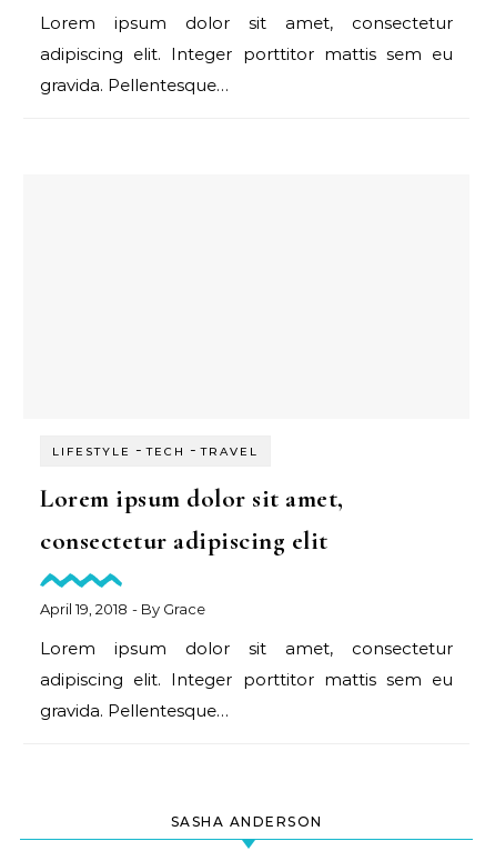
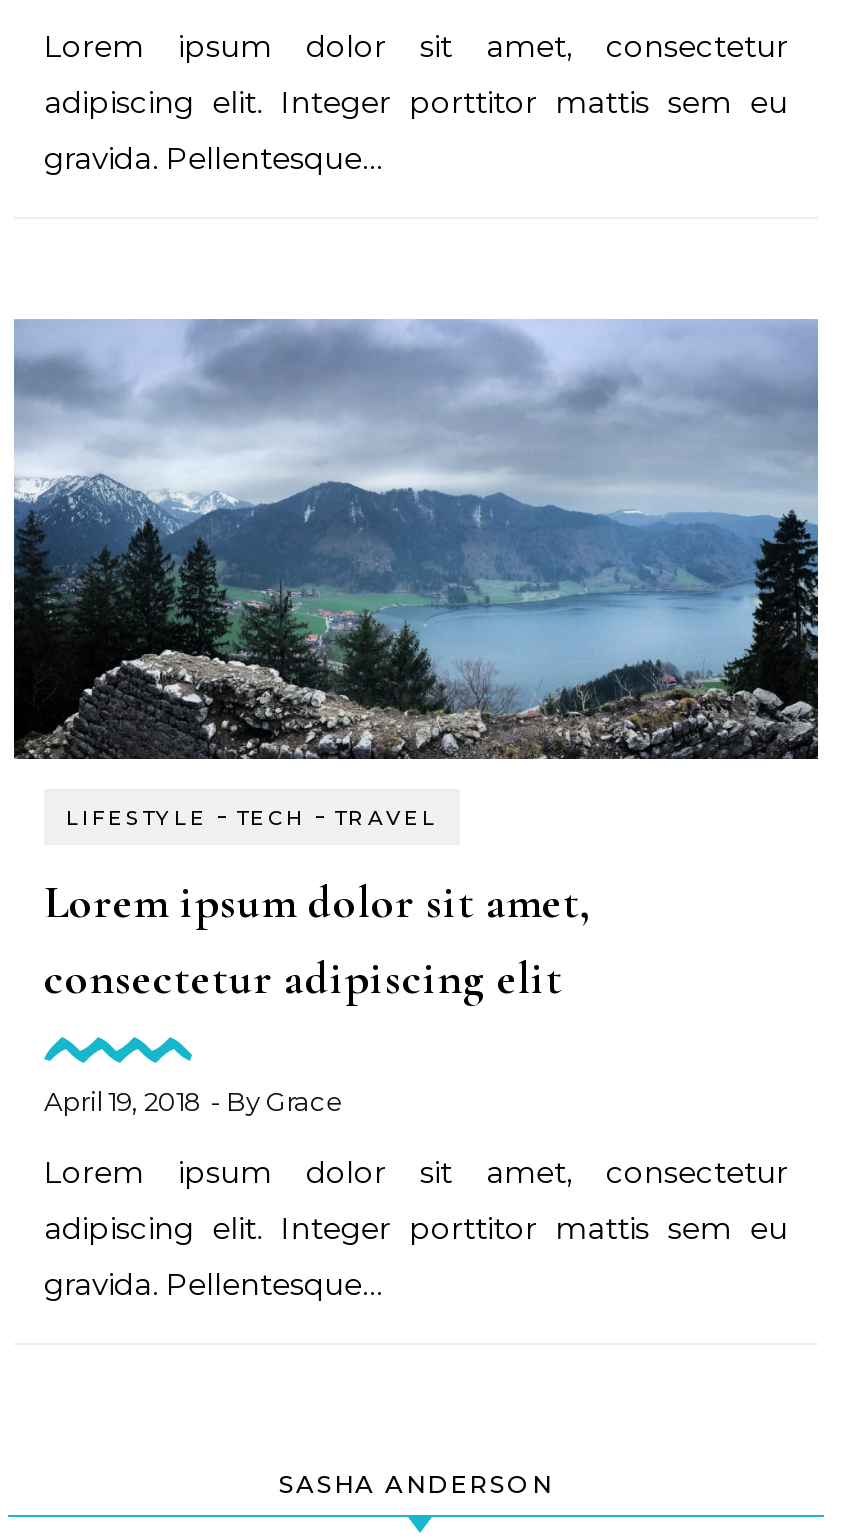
none -> [12,317,820,761] [image]

